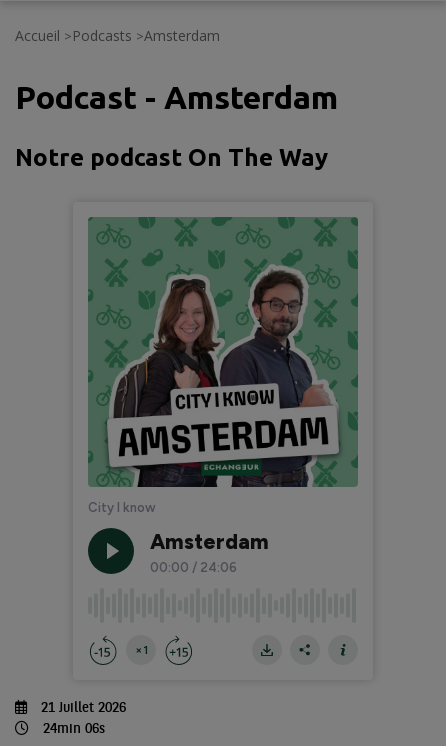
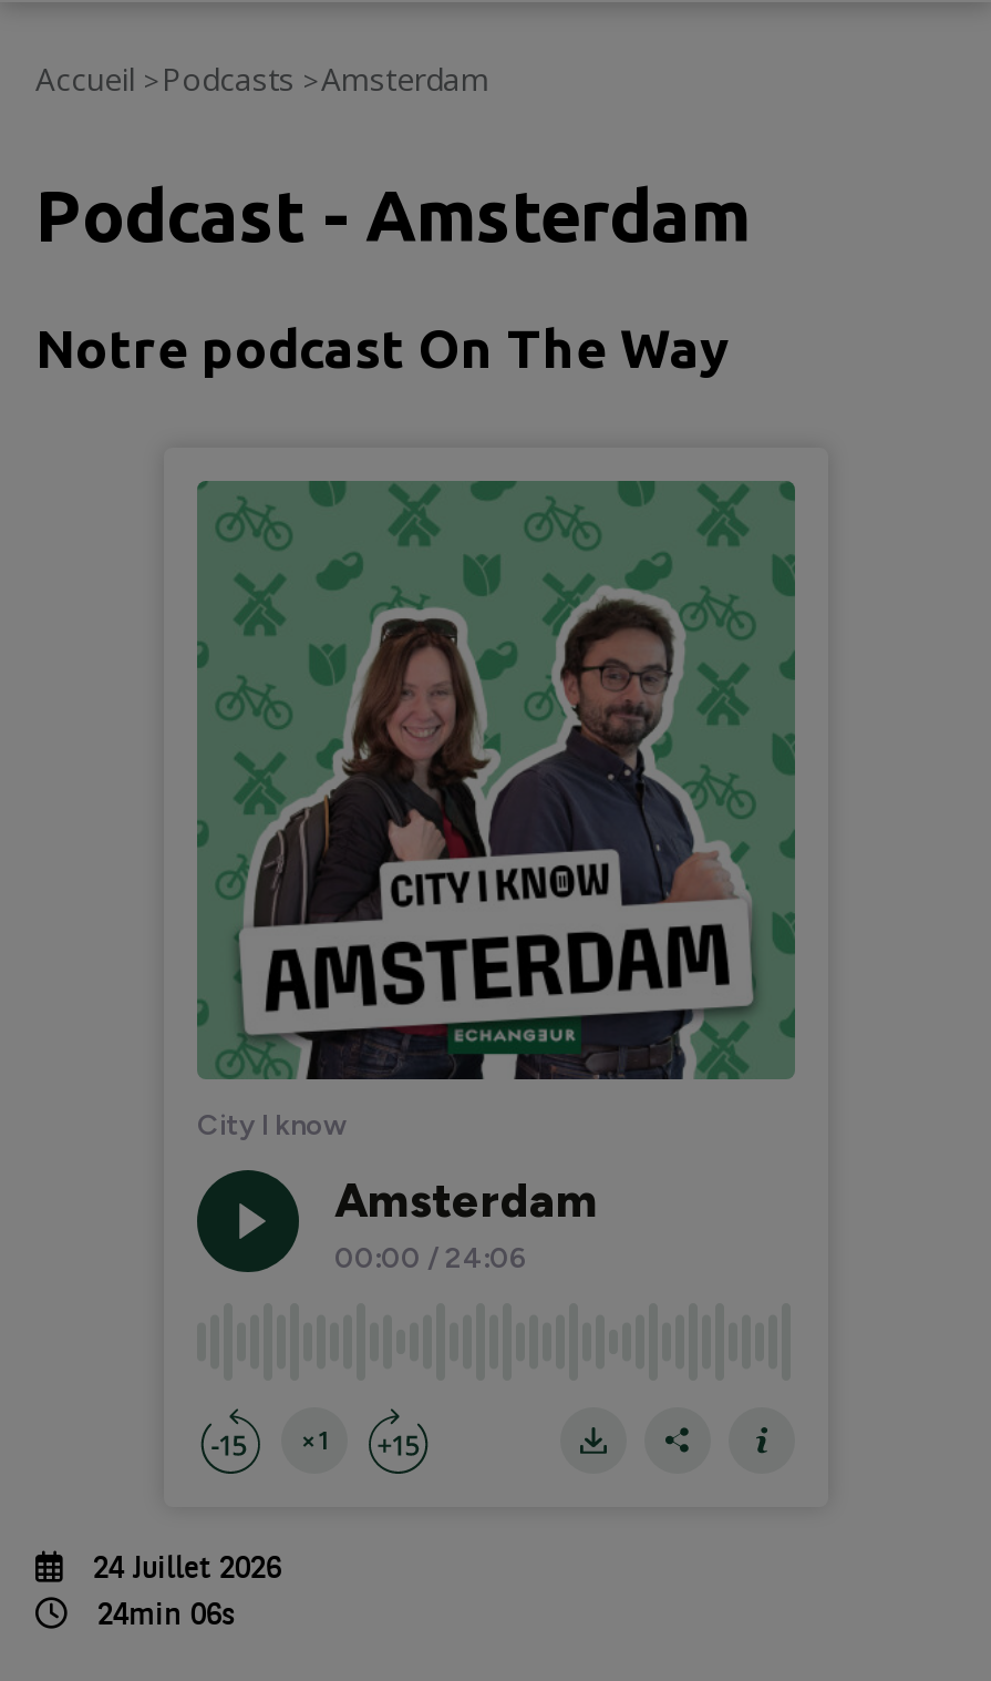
[37,701,126,715] 21 Juillet 2026 -> [84,1554,281,1585] 24 Juillet 2026

